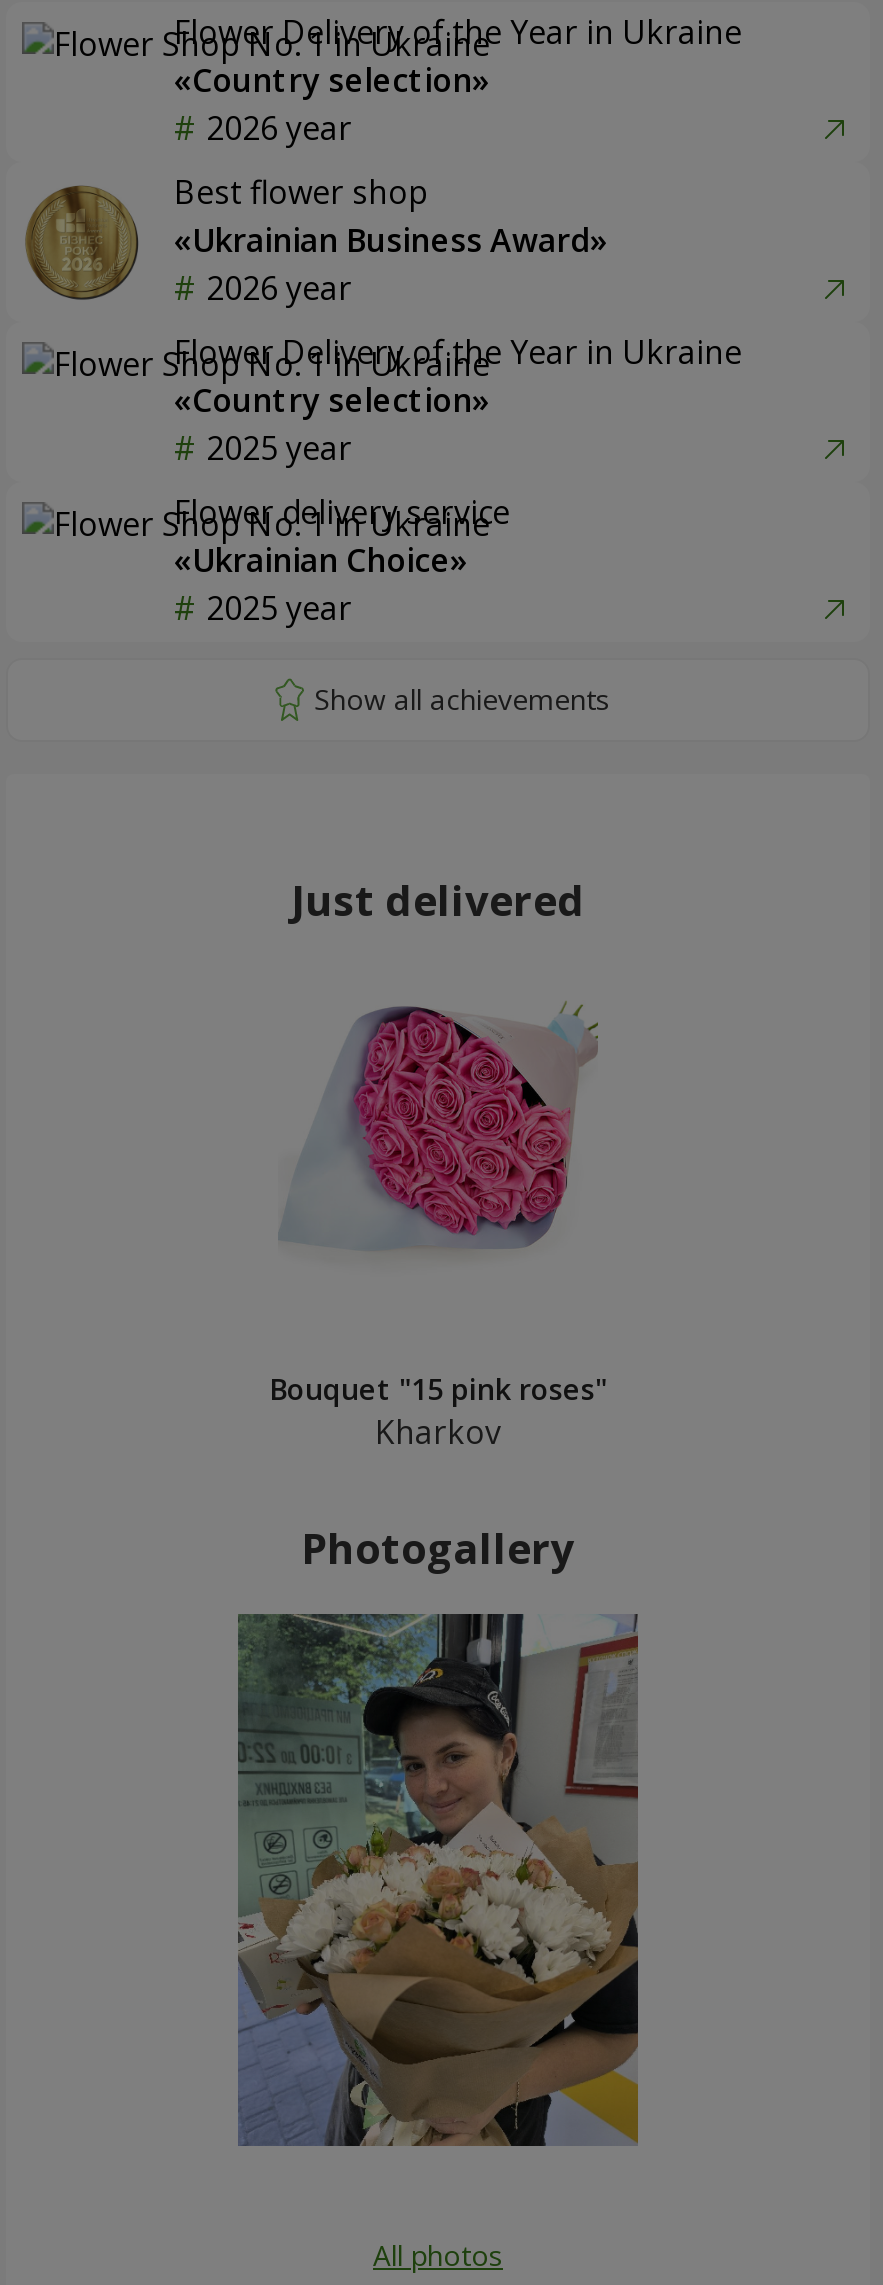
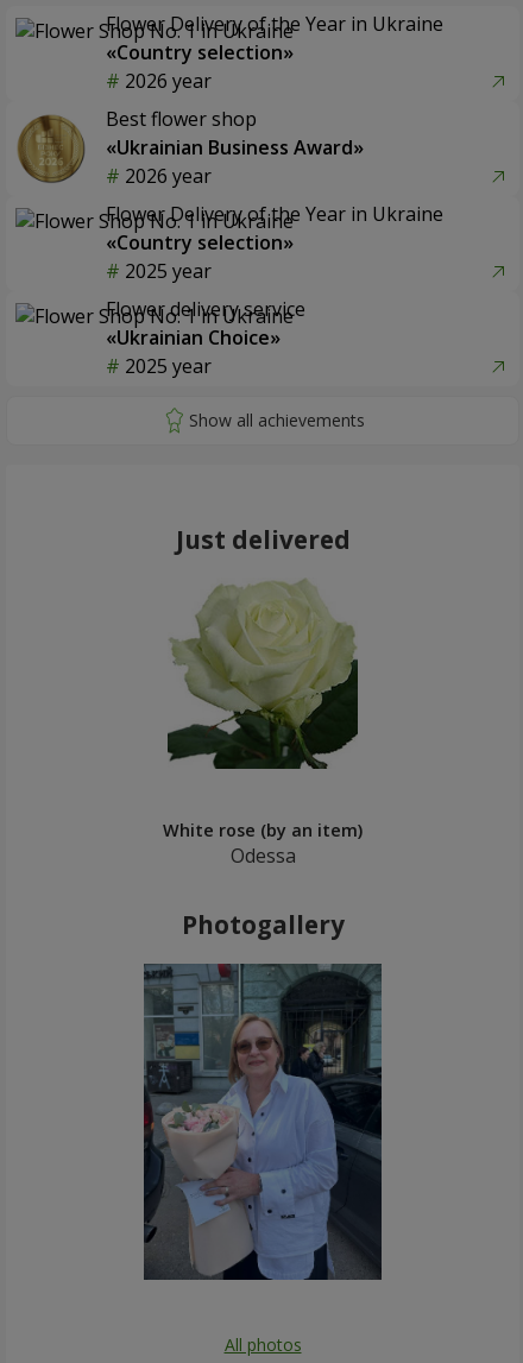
[278,968,600,1286] [image] -> [166,578,359,770] [image]
[269,1370,607,1454] Bouquet "15 pink roses" | Kharkov -> [163,819,363,869] White rose (by an item) | Odessa
[236,1612,640,2148] [image] -> [143,963,383,1281] [image]

